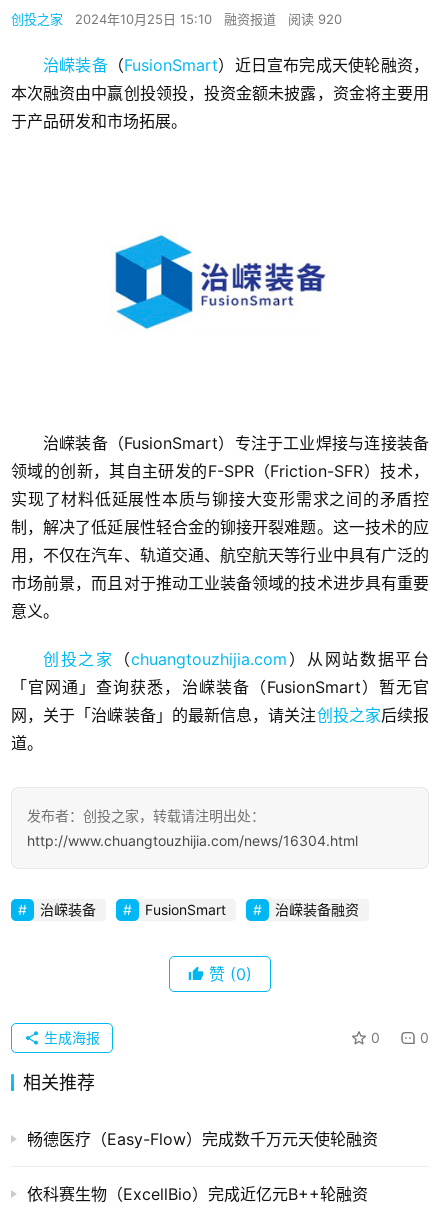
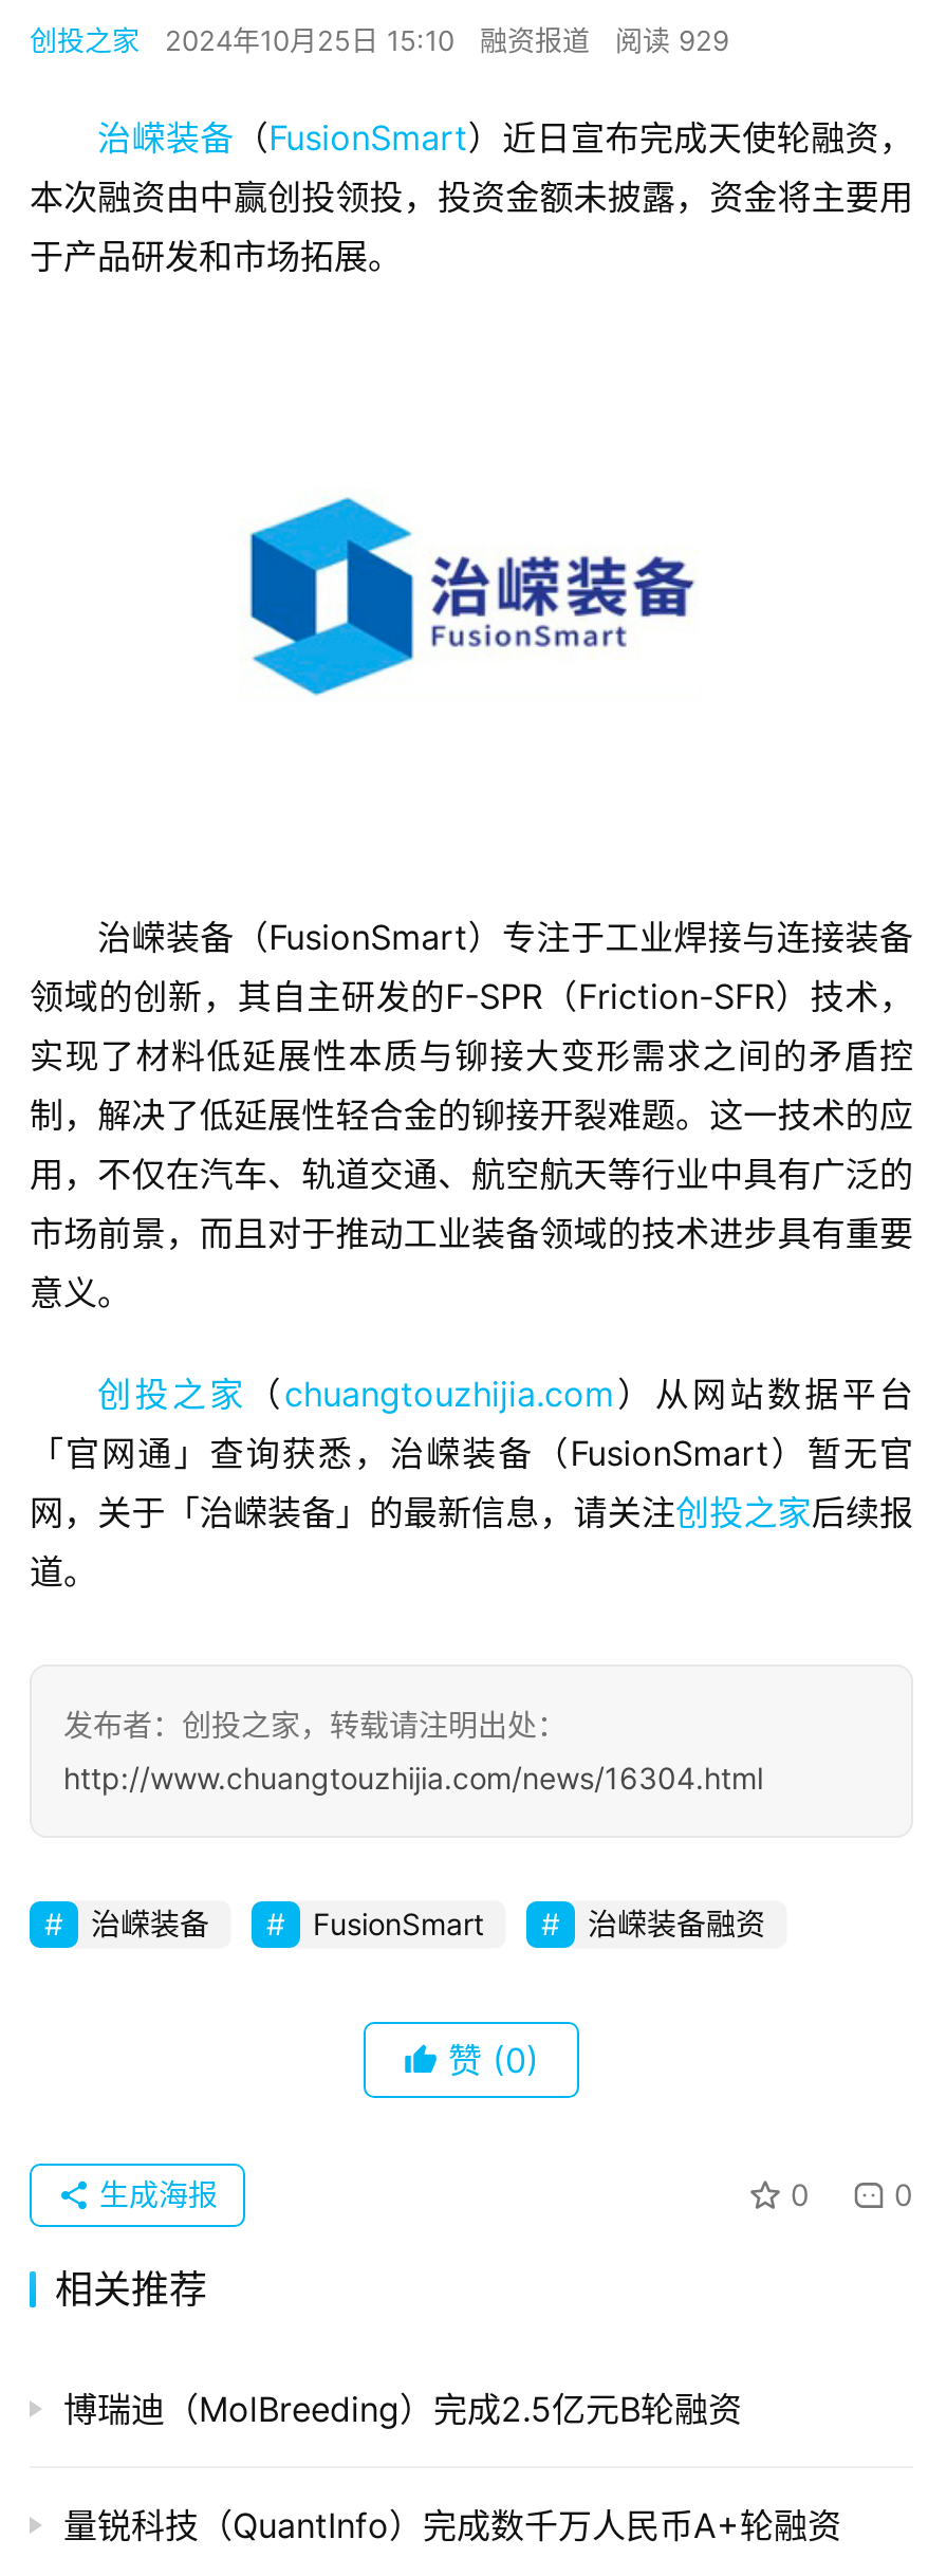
[11,11,342,27] 创投之家 2024年10月25日 15:10 融资报道 阅读 920 -> [30,23,729,57] 创投之家 2024年10月25日 15:10 融资报道 阅读 929
[27,1129,378,1149] 畅德医疗（Easy-Flow）完成数千万元天使轮融资 -> [63,2388,742,2430] 博瑞迪（MolBreeding）完成2.5亿元B轮融资
[27,1184,368,1204] 依科赛生物（ExcellBio）完成近亿元B++轮融资 -> [63,2504,841,2546] 量锐科技（QuantInfo）完成数千万人民币A+轮融资

